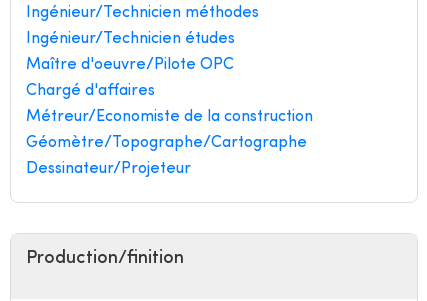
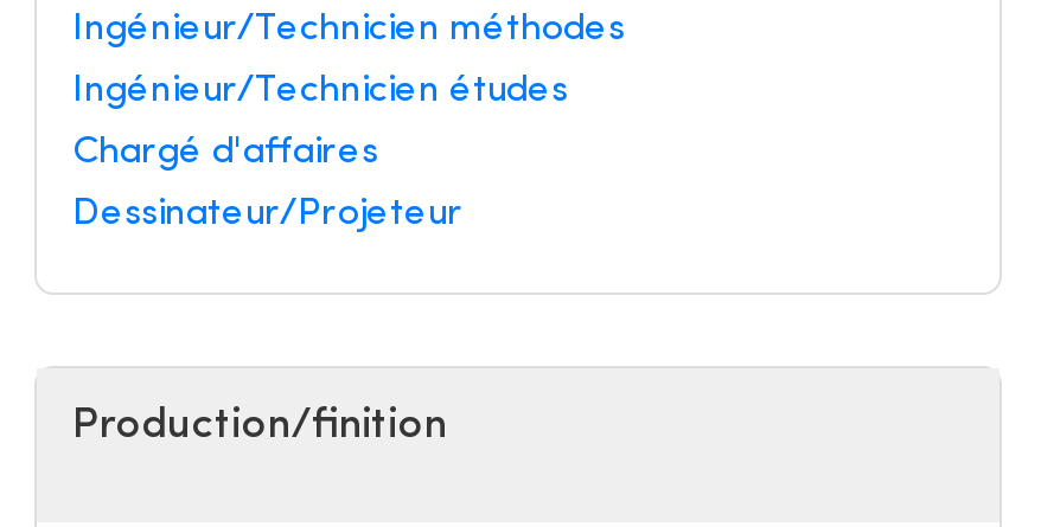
[26,57,234,73] Maître d'oeuvre/Pilote OPC -> none
[26,109,313,151] Métreur/Economiste de la construction | Géomètre/Topographe/Cartographe -> none

